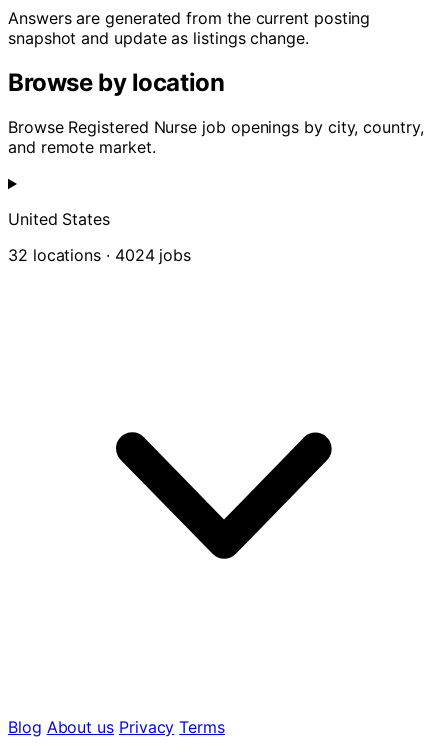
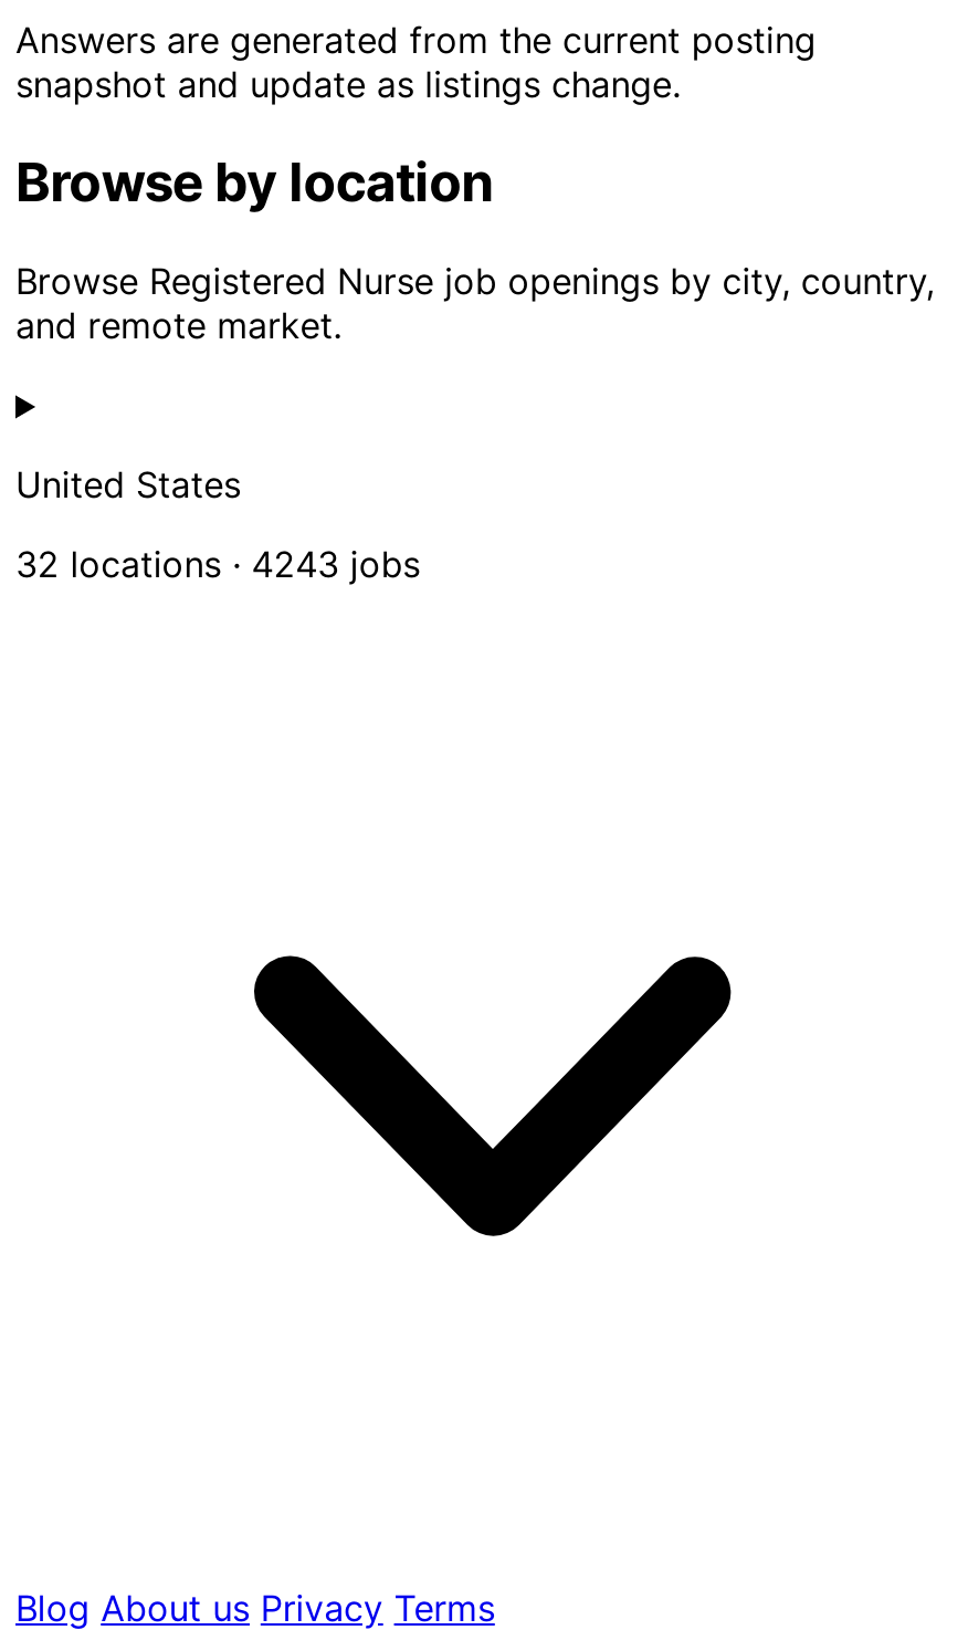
[8,245,191,265] 32 locations · 4024 jobs -> [15,542,420,587] 32 locations · 4243 jobs

